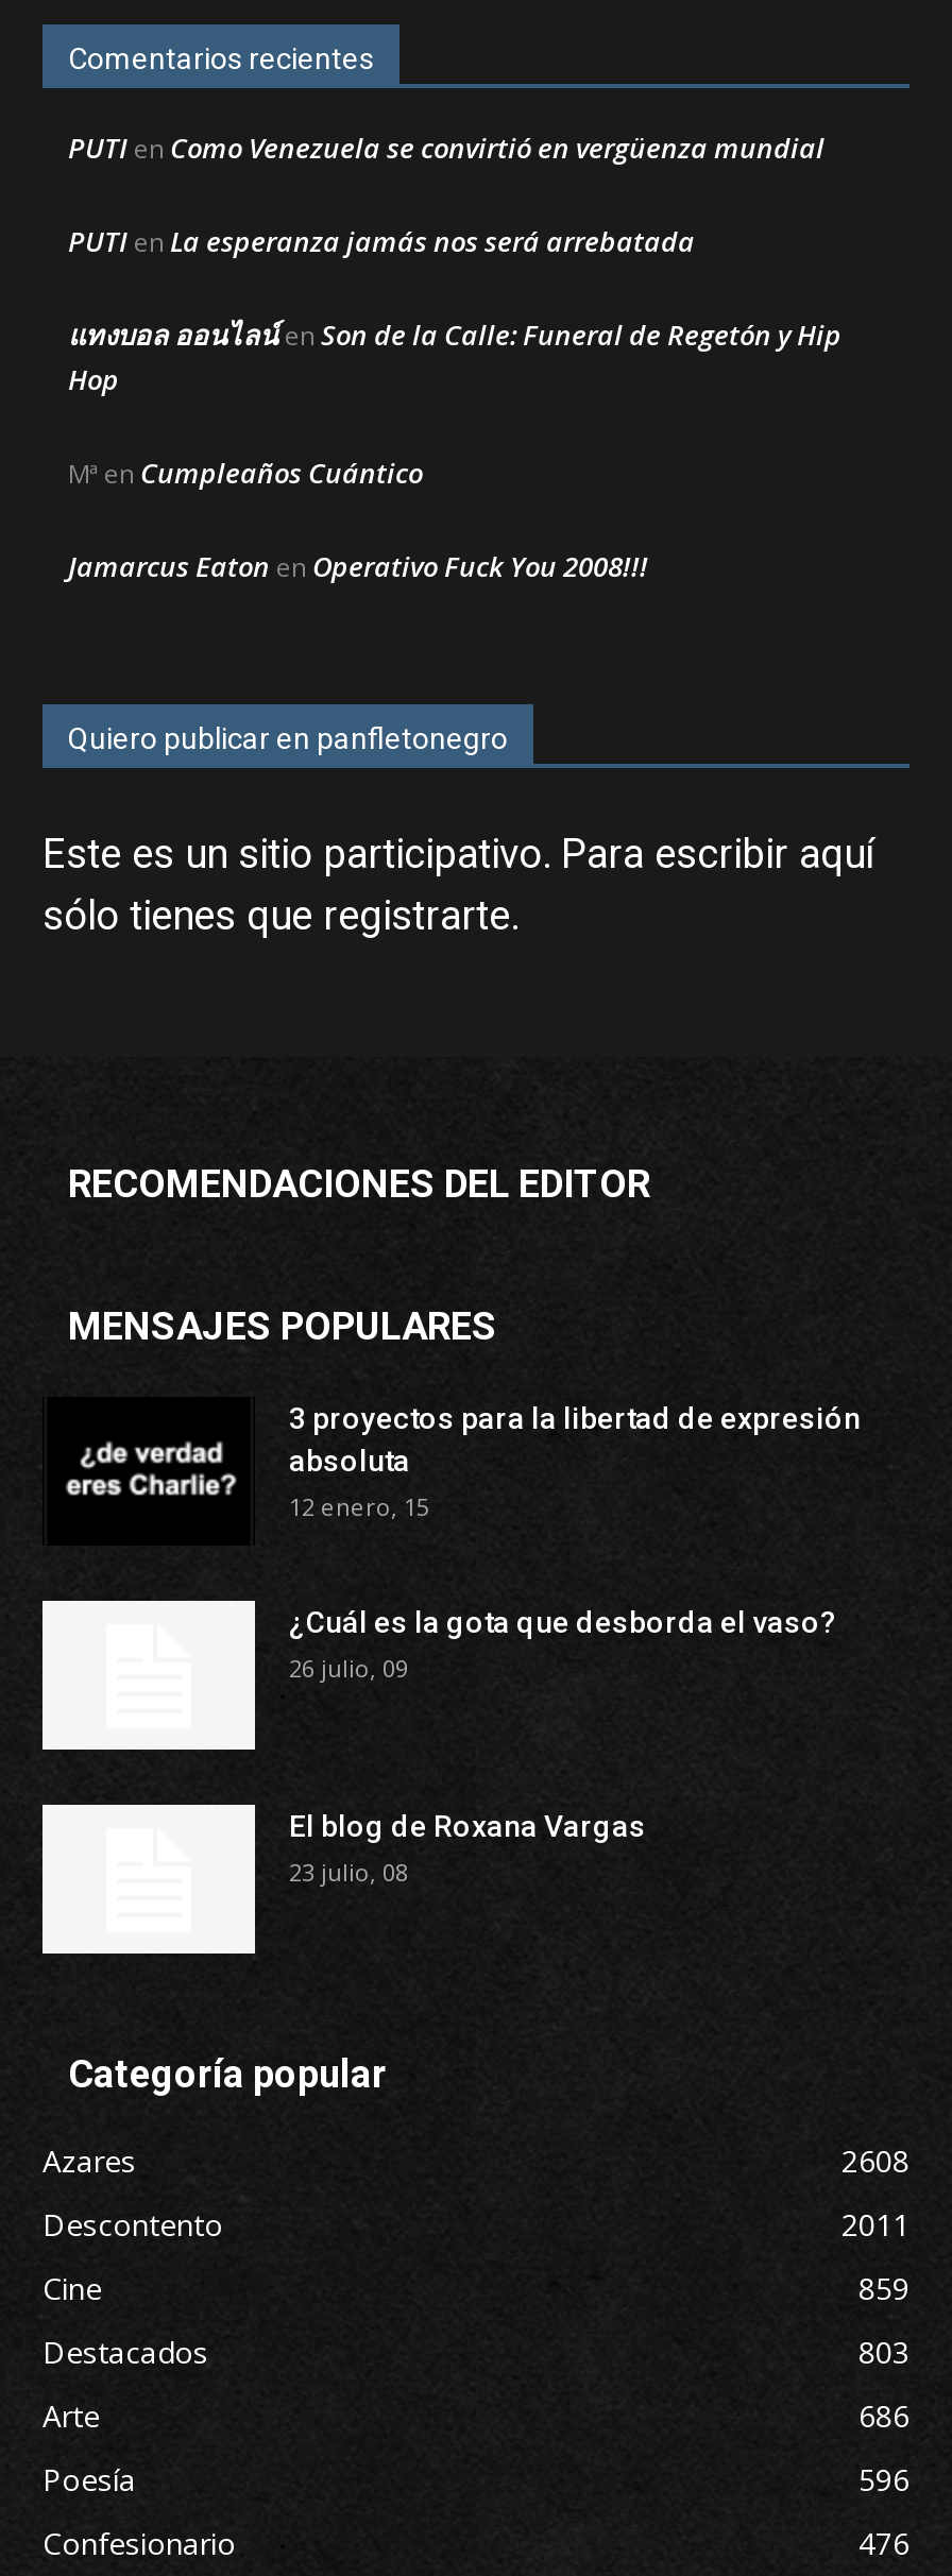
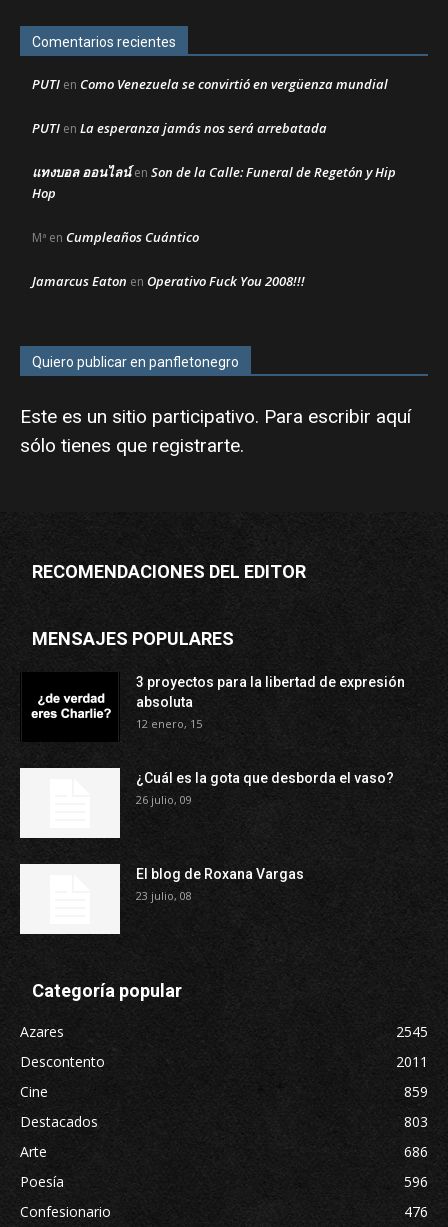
[841,2142,909,2182] 2608 -> [396,1022,428,1041] 2545

